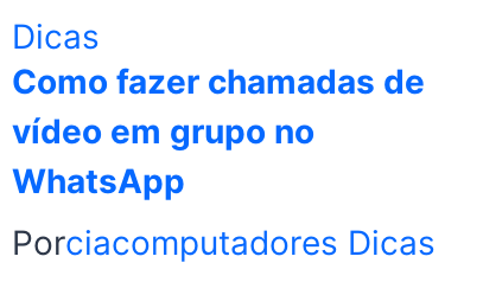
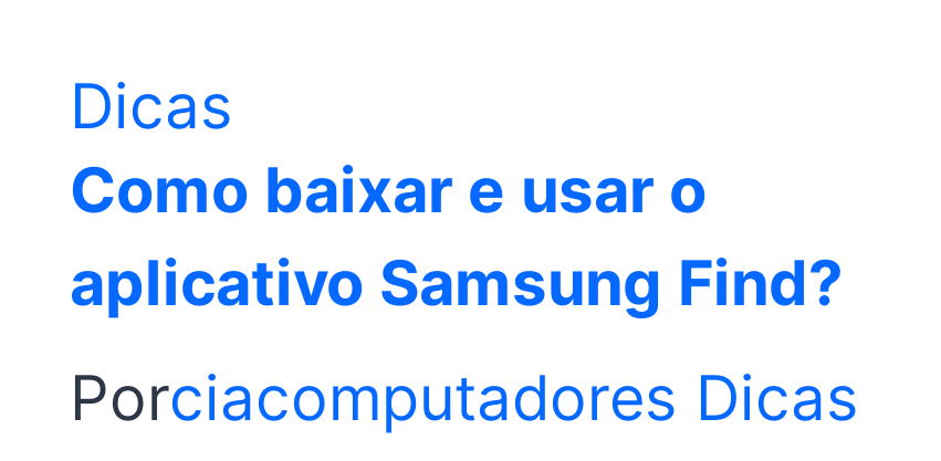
[12,62,425,202] Como fazer chamadas de | vídeo em grupo no | WhatsApp -> [70,153,844,321] Como baixar e usar o | aplicativo Samsung Find?

